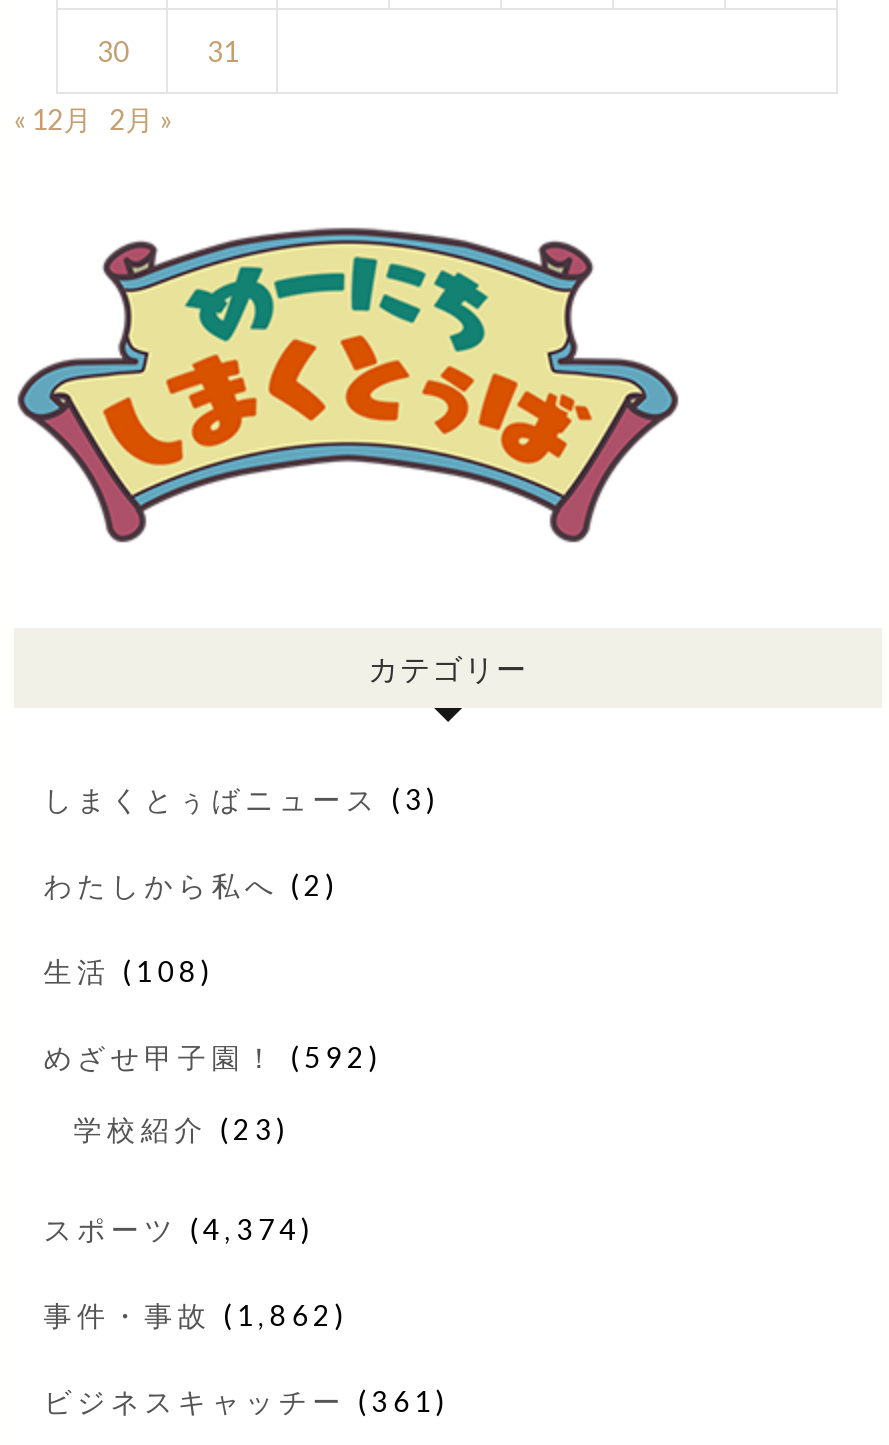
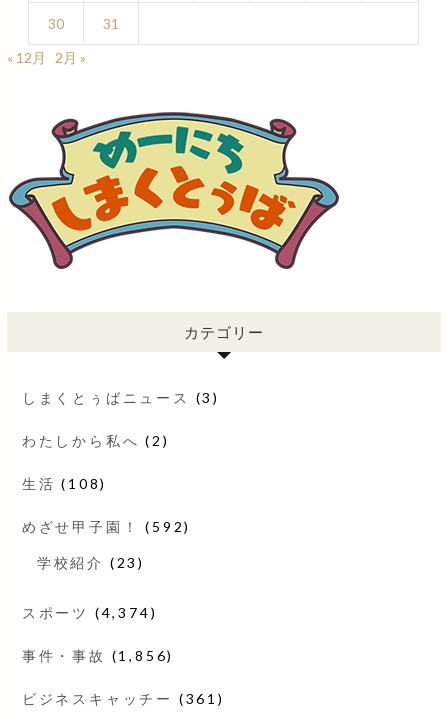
[43,1298,348,1332] 事件・事故(1,862) -> [22,647,174,664] 事件・事故(1,856)

